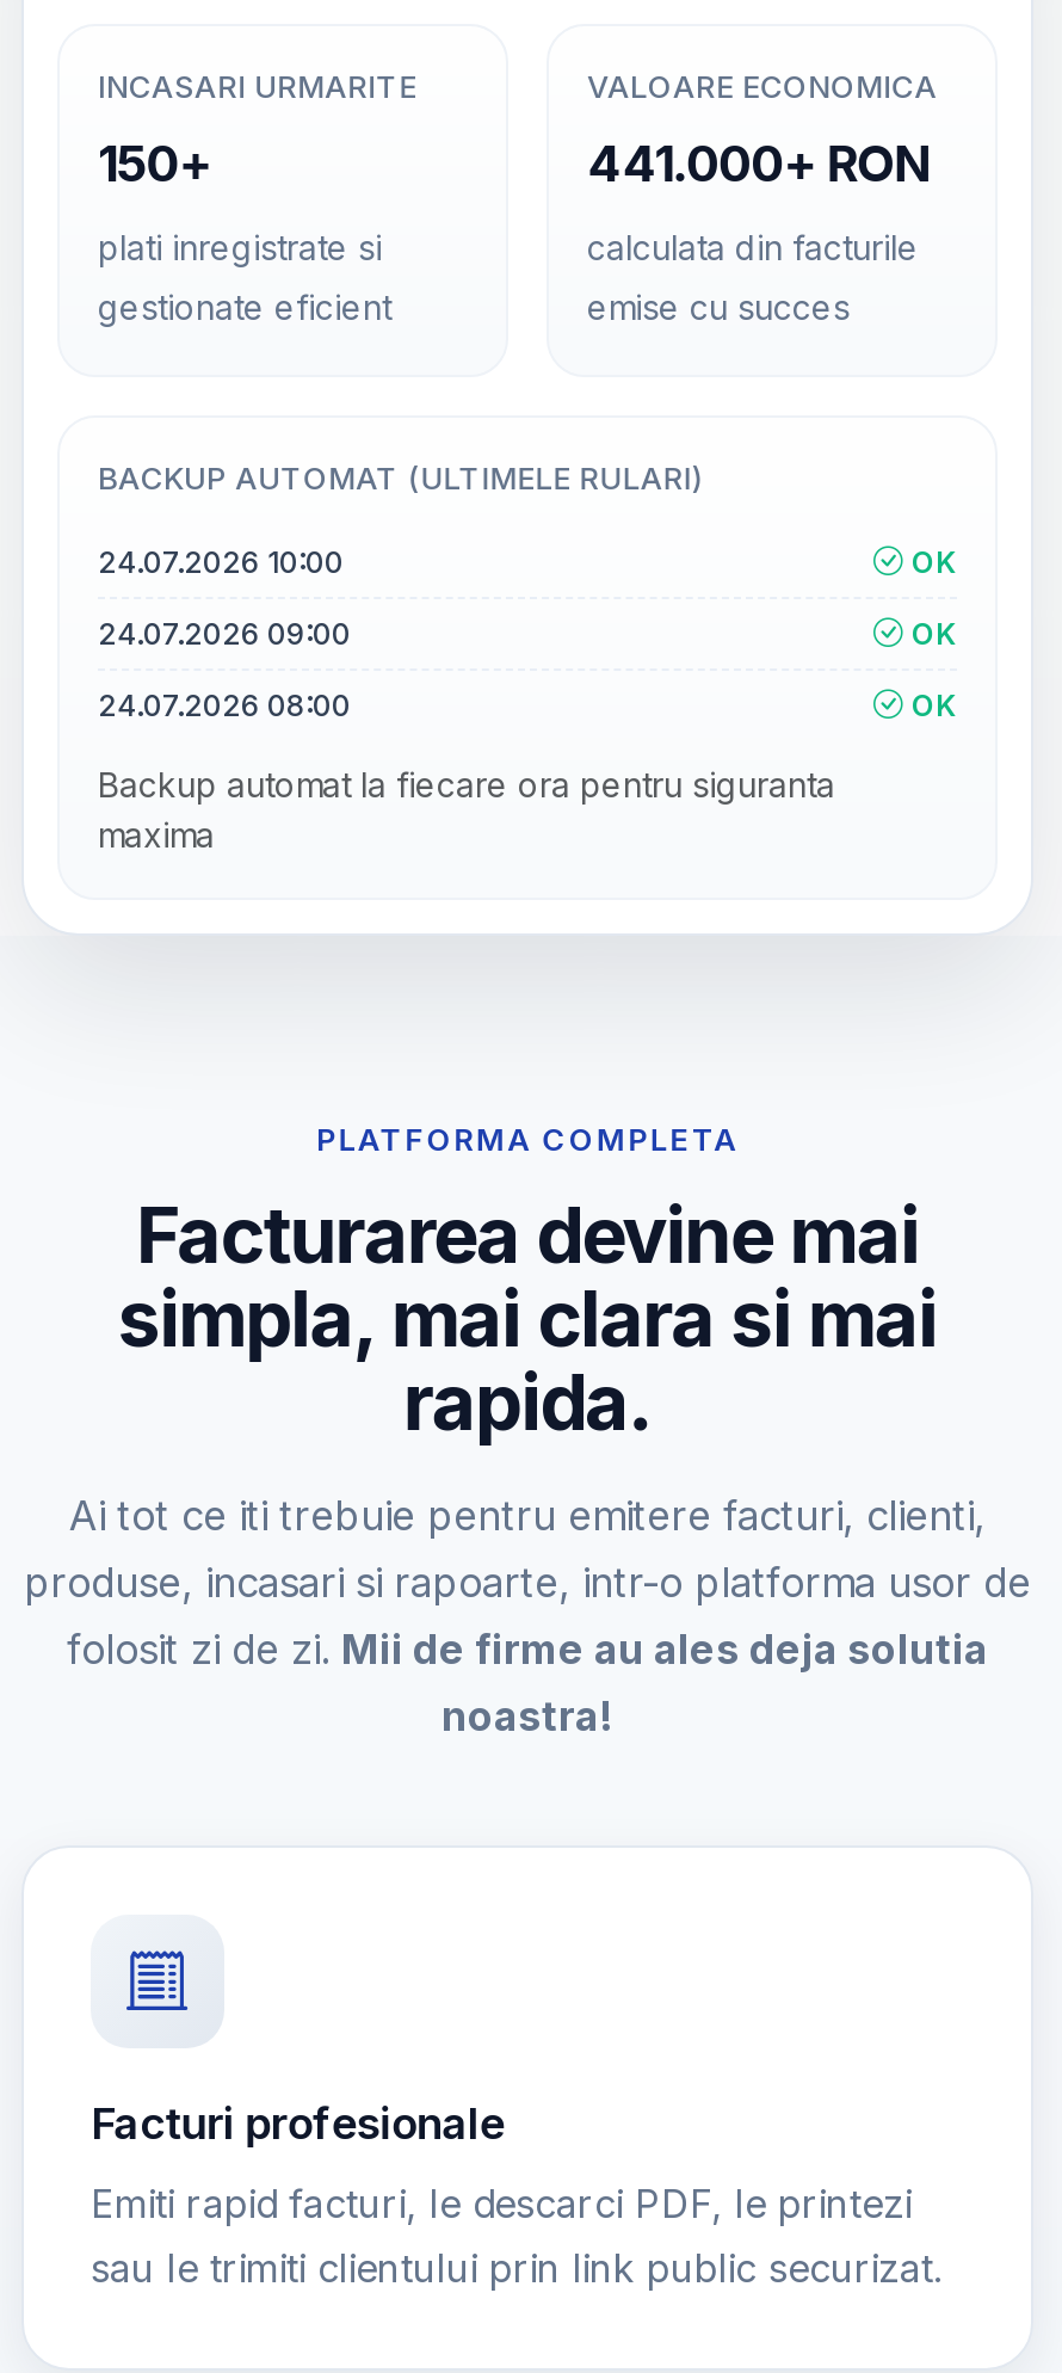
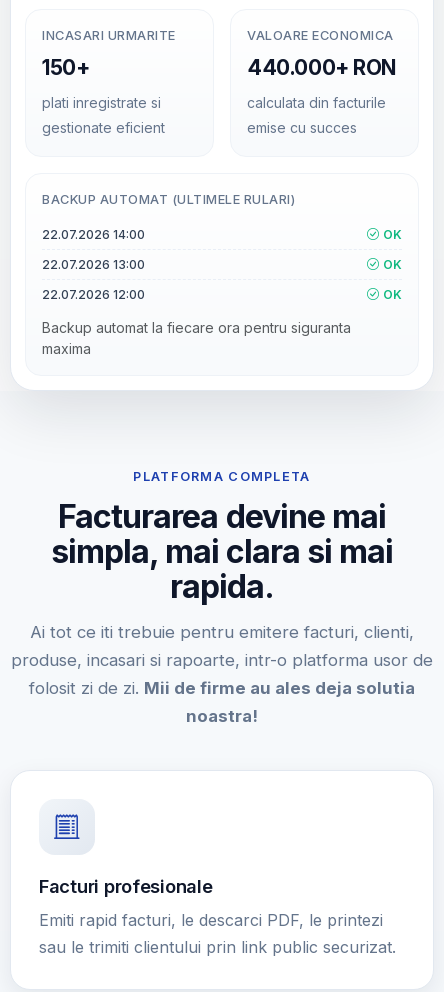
[587,134,928,194] 441.000+ RON -> [247,55,396,80] 440.000+ RON
[98,544,344,580] 24.07.2026 10:00 -> [42,227,145,242] 22.07.2026 14:00
[98,615,351,651] 24.07.2026 09:00 -> [42,257,145,272] 22.07.2026 13:00
[98,687,351,723] 24.07.2026 08:00 -> [42,287,145,302] 22.07.2026 12:00

